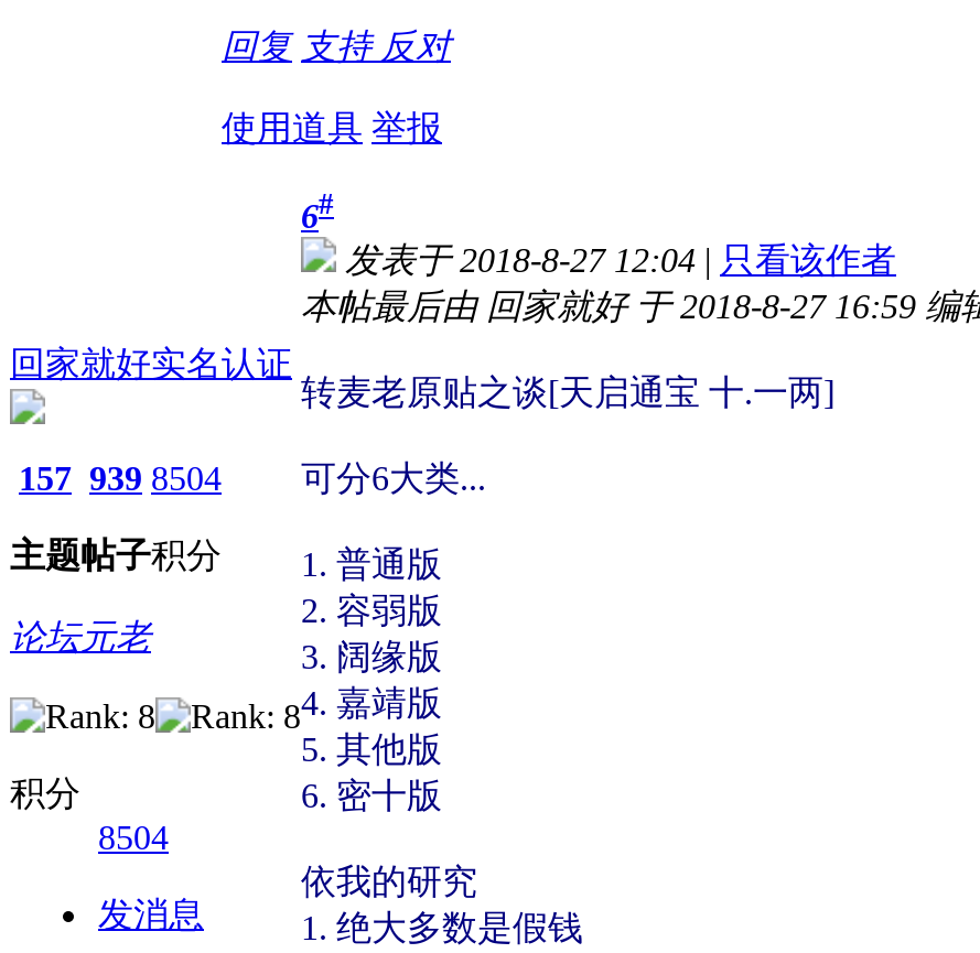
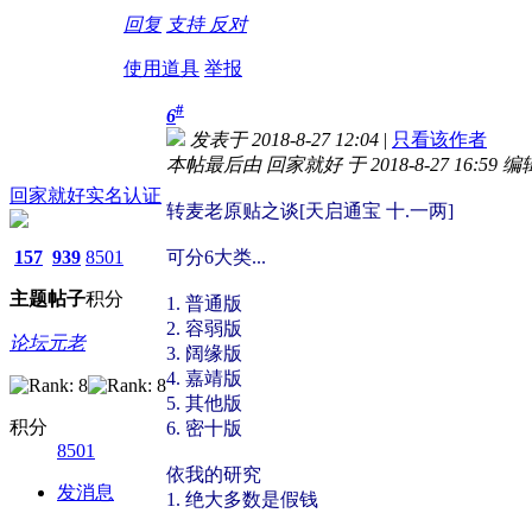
[19,459,222,496] 157 939 8504 -> [14,247,123,267] 157 939 8501
[98,818,169,856] 8504 -> [57,440,95,461] 8501

